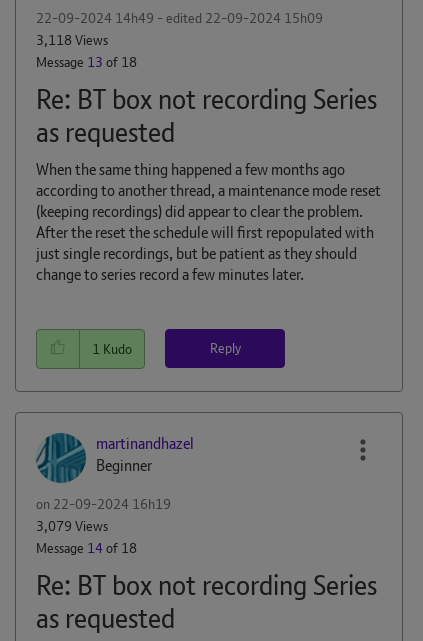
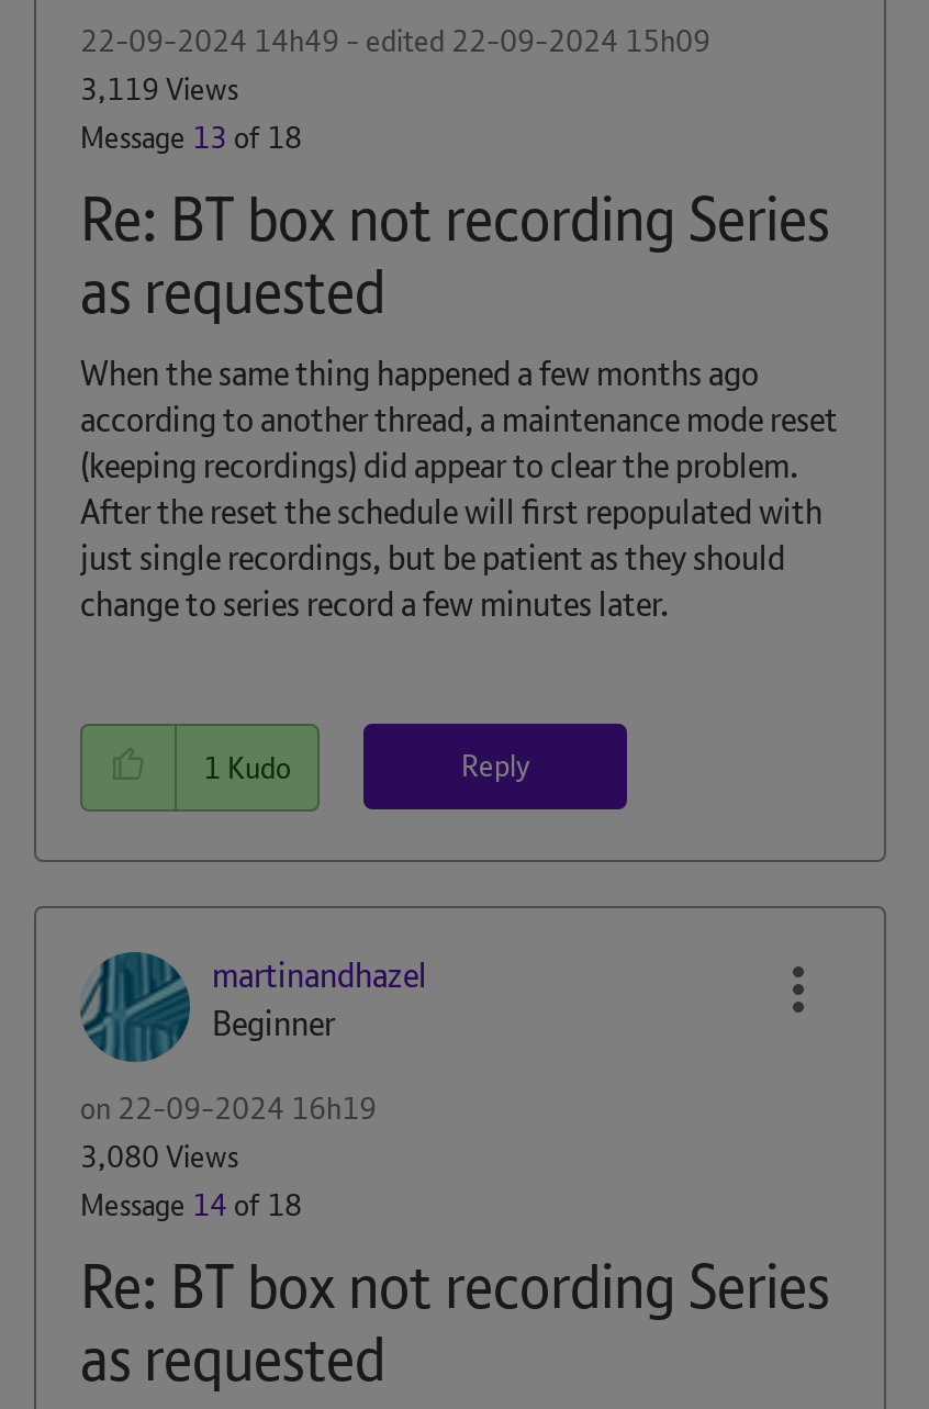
[36,31,108,49] 3,118 Views -> [80,69,238,109] 3,119 Views
[36,516,108,534] 3,079 Views -> [80,1136,238,1175] 3,080 Views

